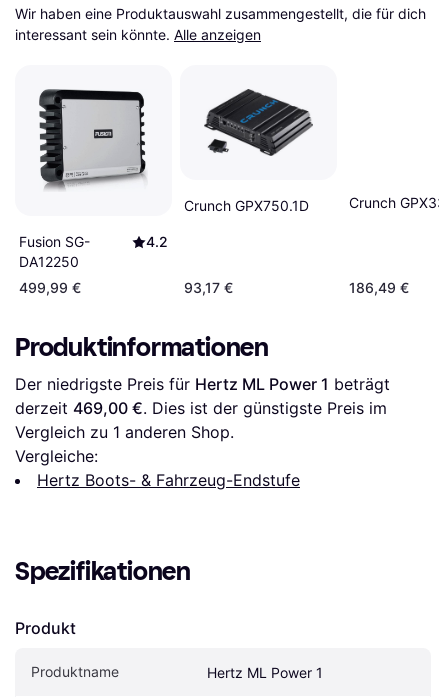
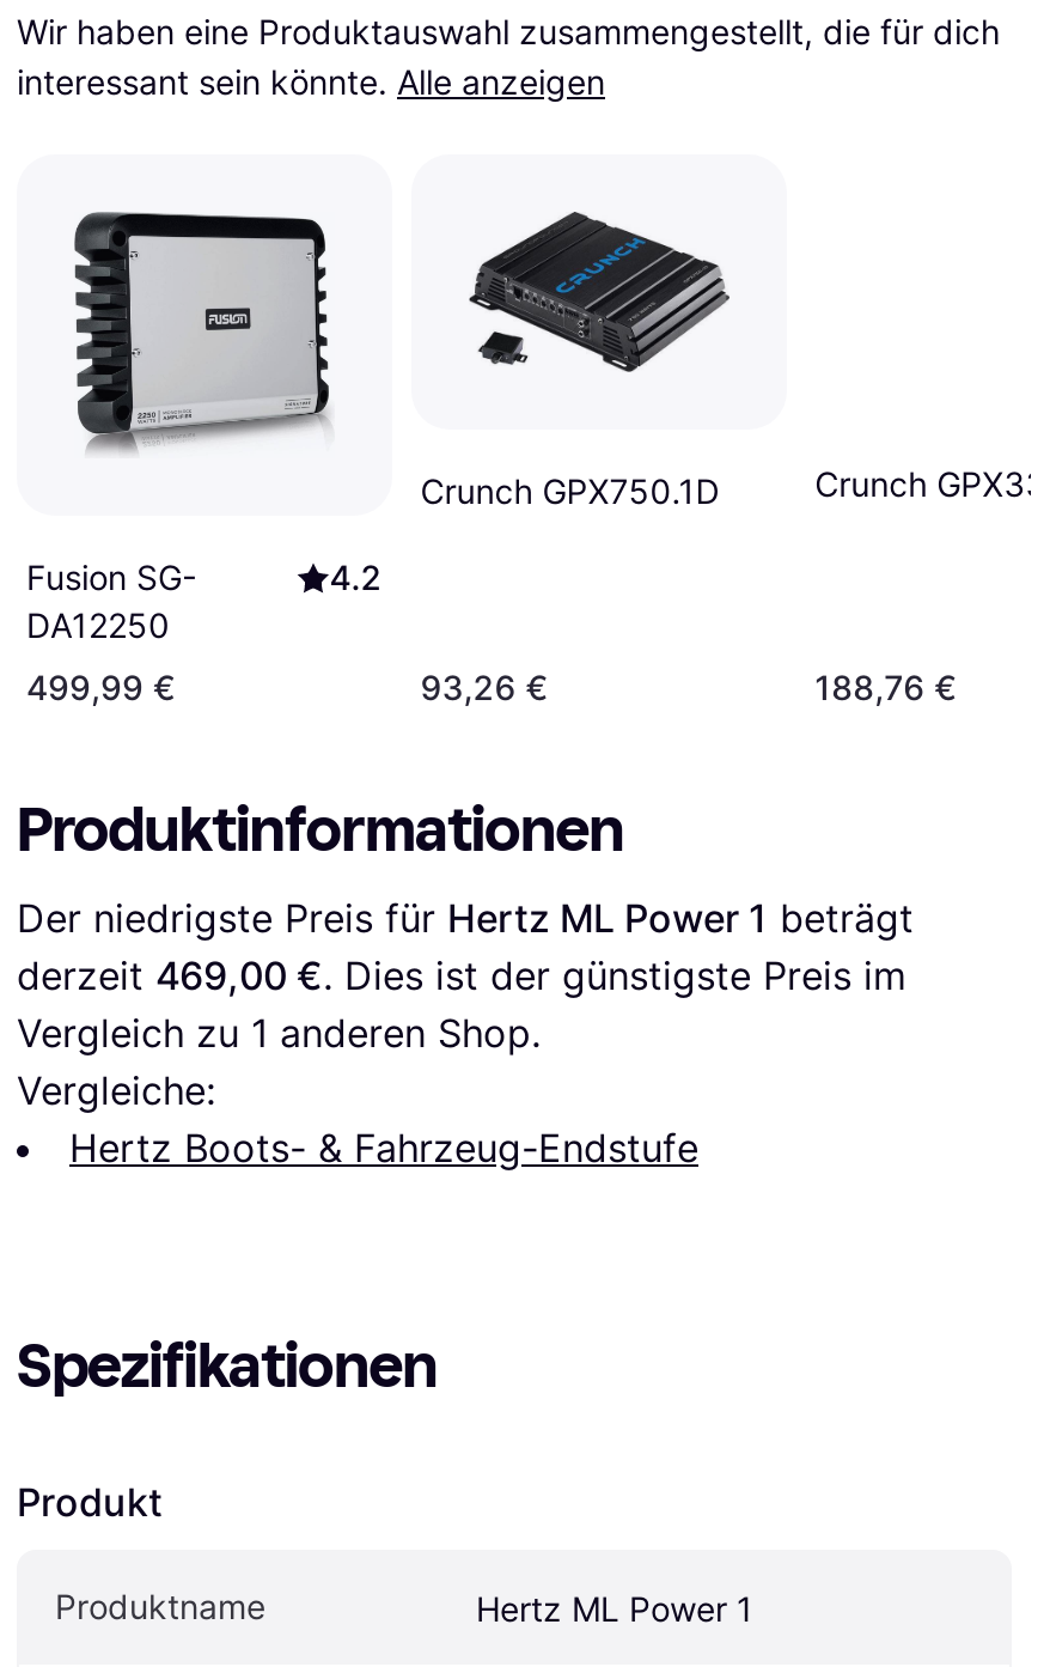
[184,279,233,296] 93,17 € -> [420,667,547,707] 93,26 €
[349,279,409,296] 186,49 € -> [815,667,956,707] 188,76 €

